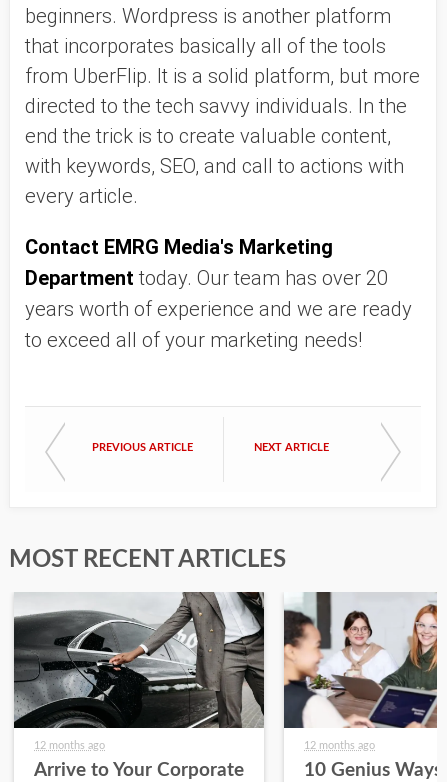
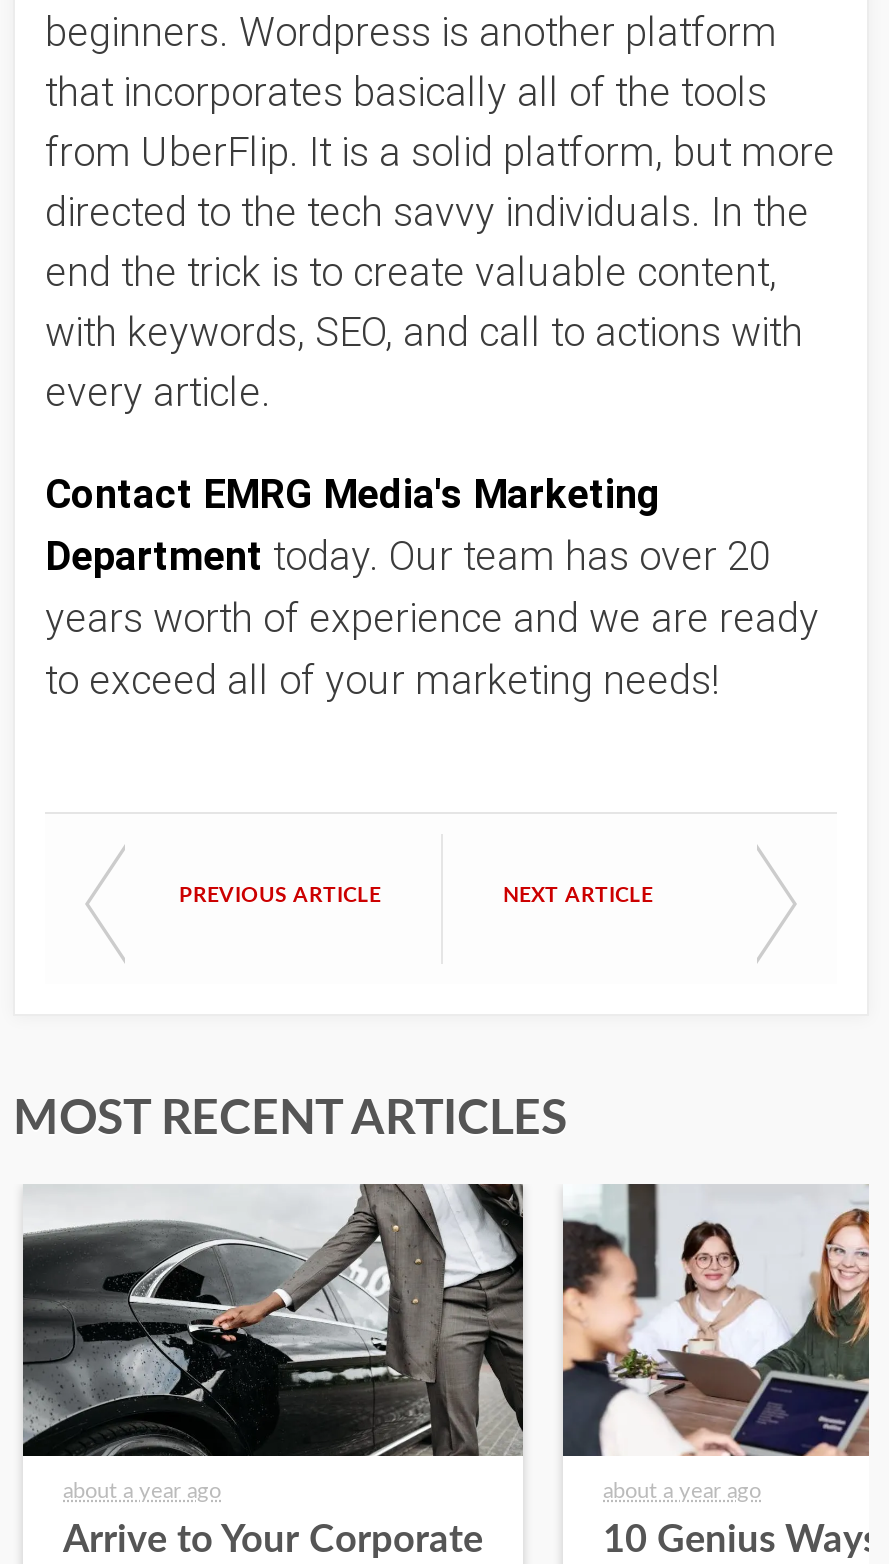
[34,740,105,751] 12 months ago -> [63,1479,221,1501] about a year ago
[304,740,375,751] 12 months ago -> [603,1479,761,1501] about a year ago

